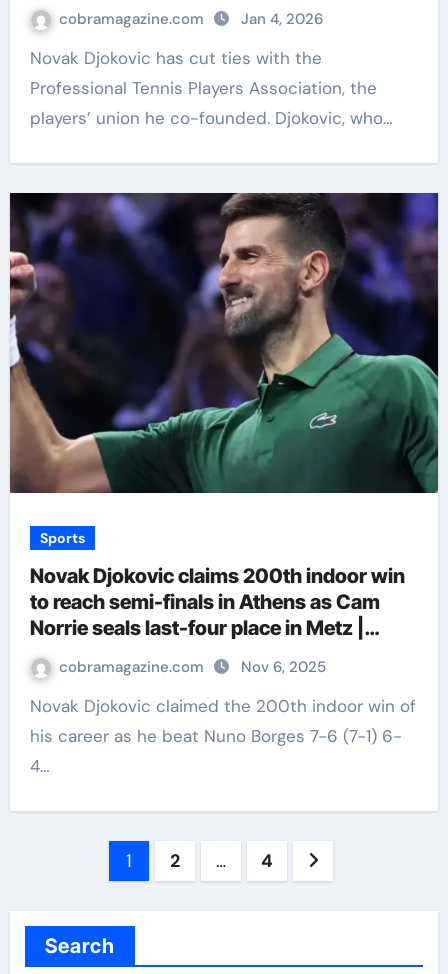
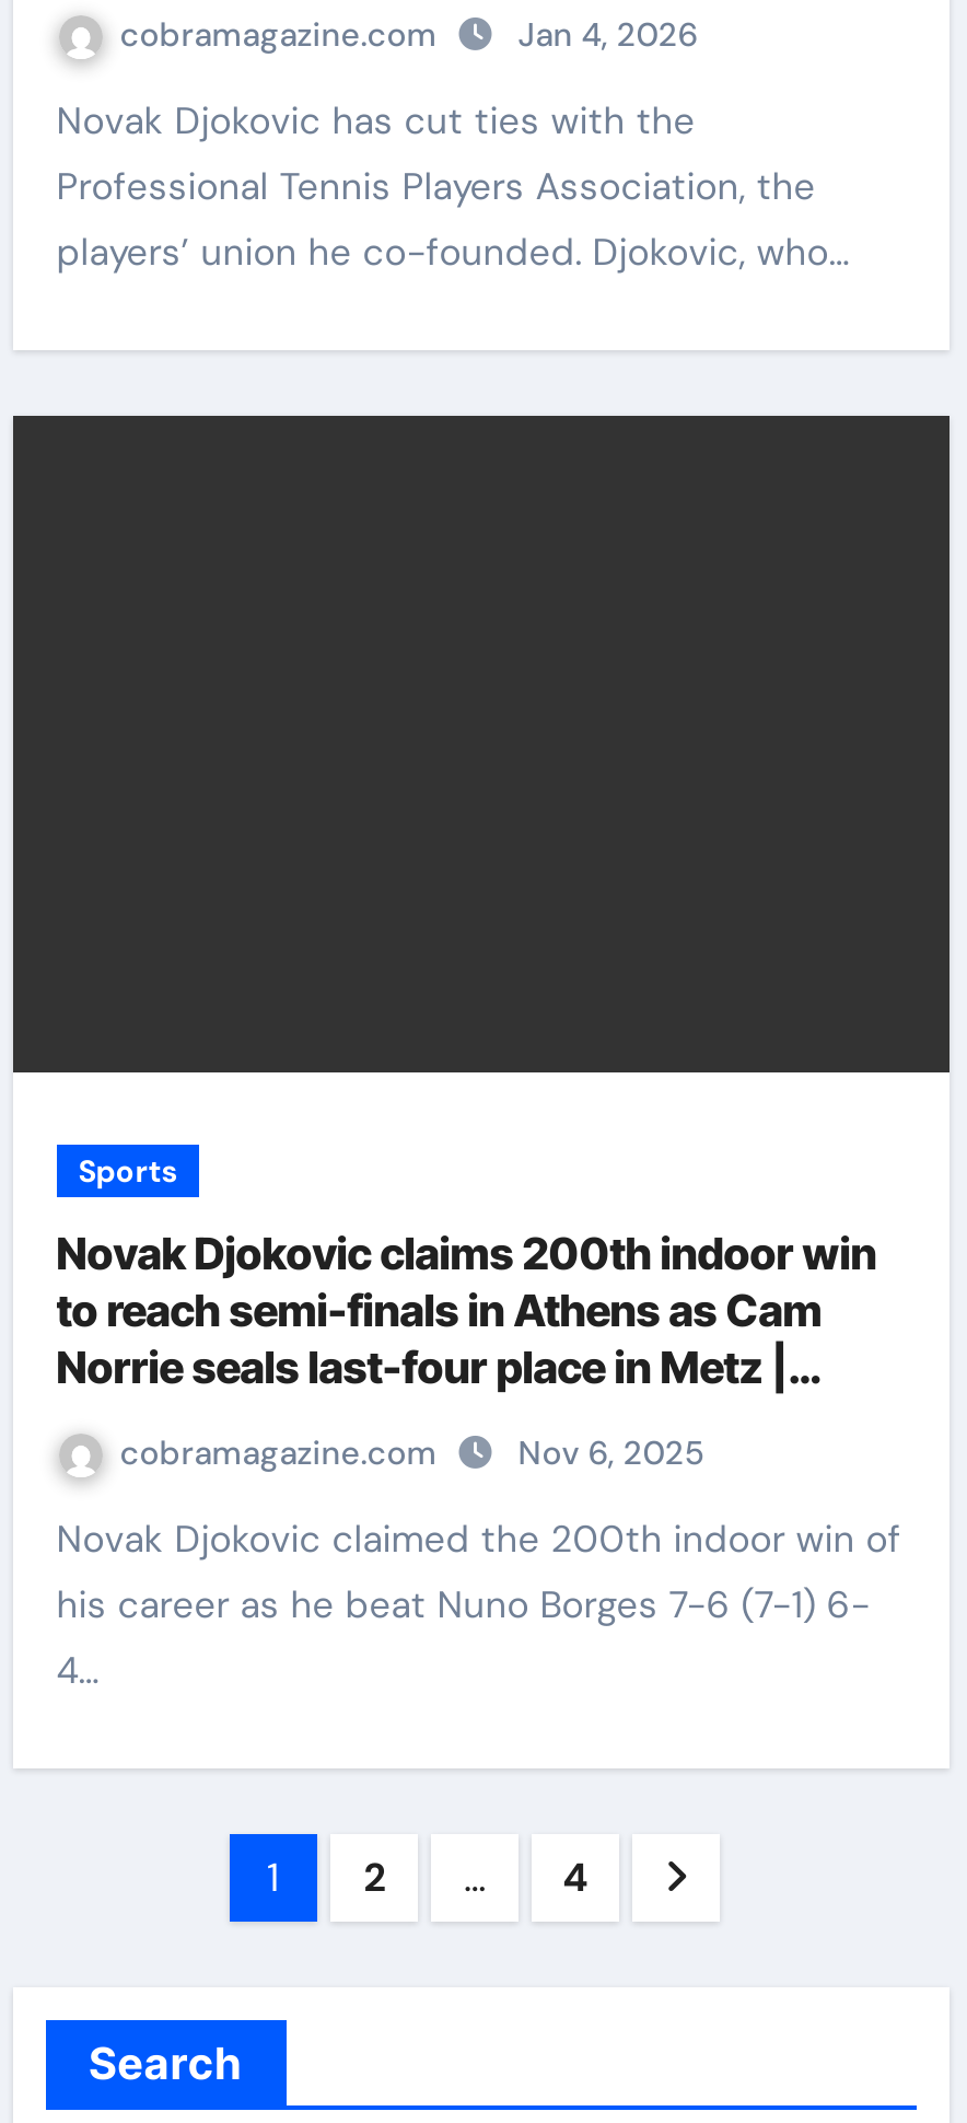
[9,192,439,493] [image] -> none

